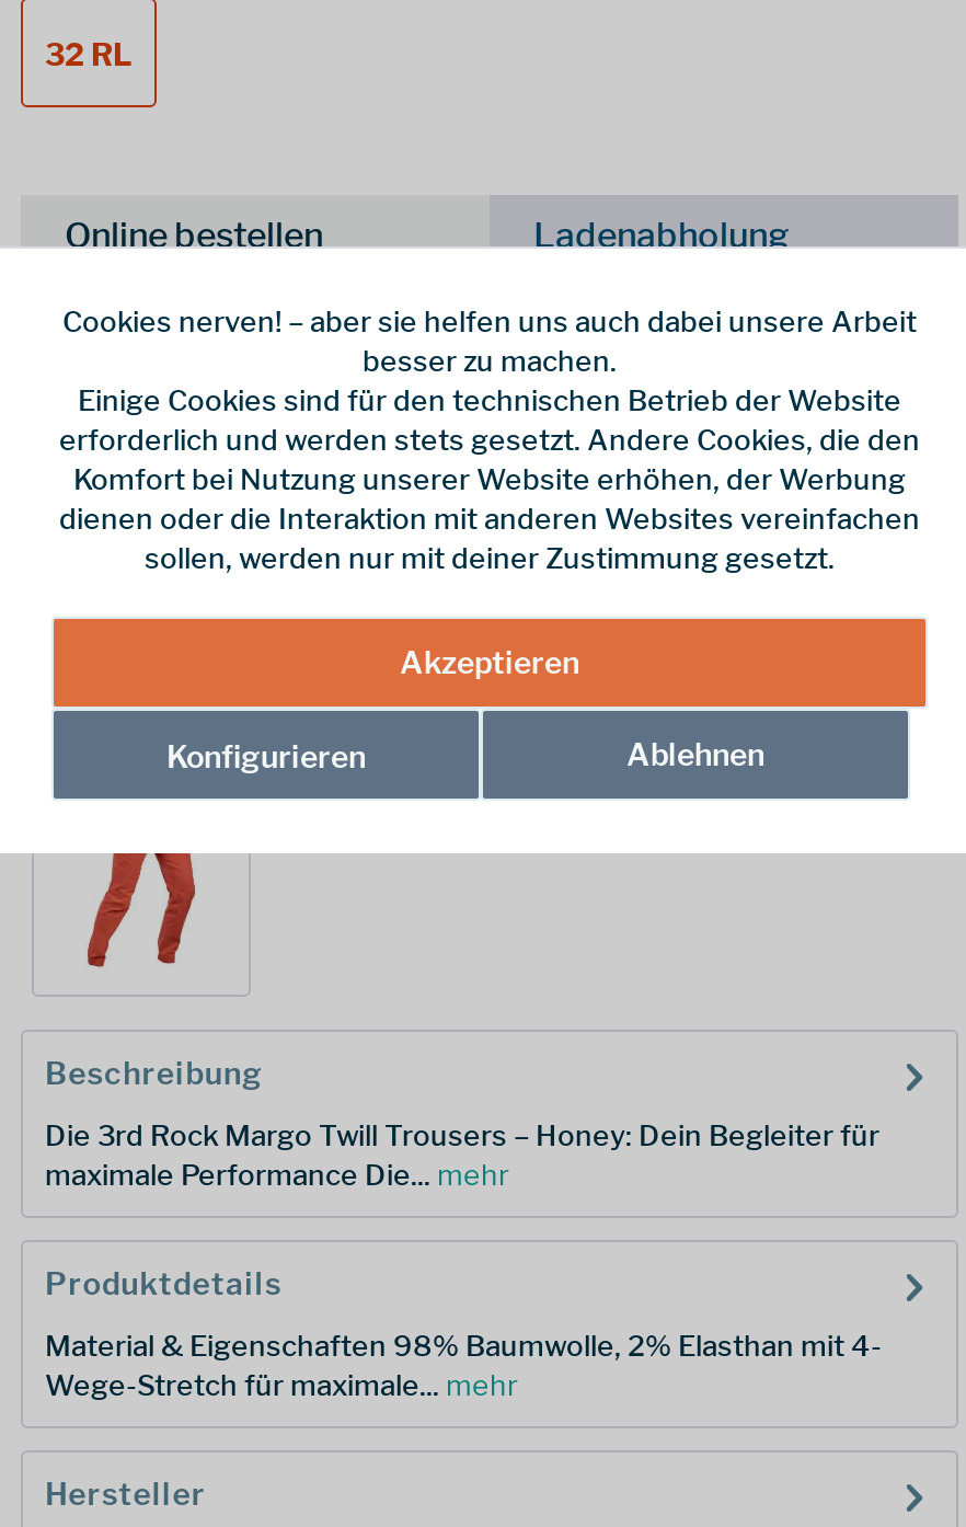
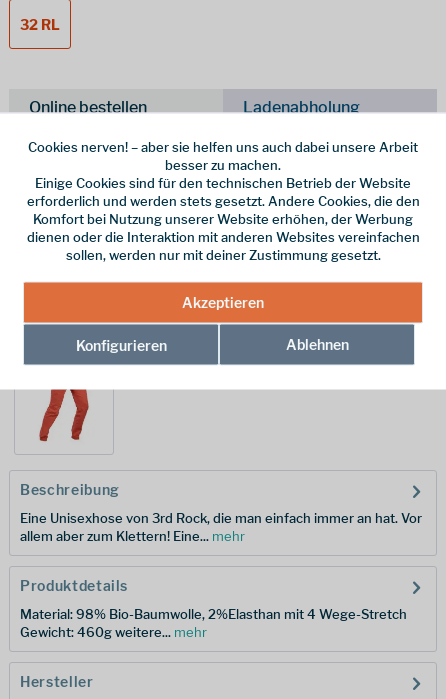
[45,1117,879,1192] Die 3rd Rock Margo Twill Trousers – Honey: Dein Begleiter für | maximale Performance Die... mehr -> [20,510,422,544] Eine Unisexhose von 3rd Rock, die man einfach immer an hat. Vor | allem aber zum Klettern! Eine... mehr
[45,1328,882,1402] Material & Eigenschaften 98% Baumwolle, 2% Elasthan mit 4- | Wege-Stretch für maximale... mehr -> [20,606,407,640] Material: 98% Bio-Baumwolle, 2%Elasthan mit 4 Wege-Stretch | Gewicht: 460g weitere... mehr

